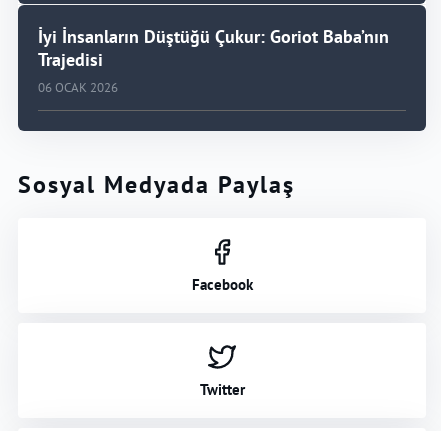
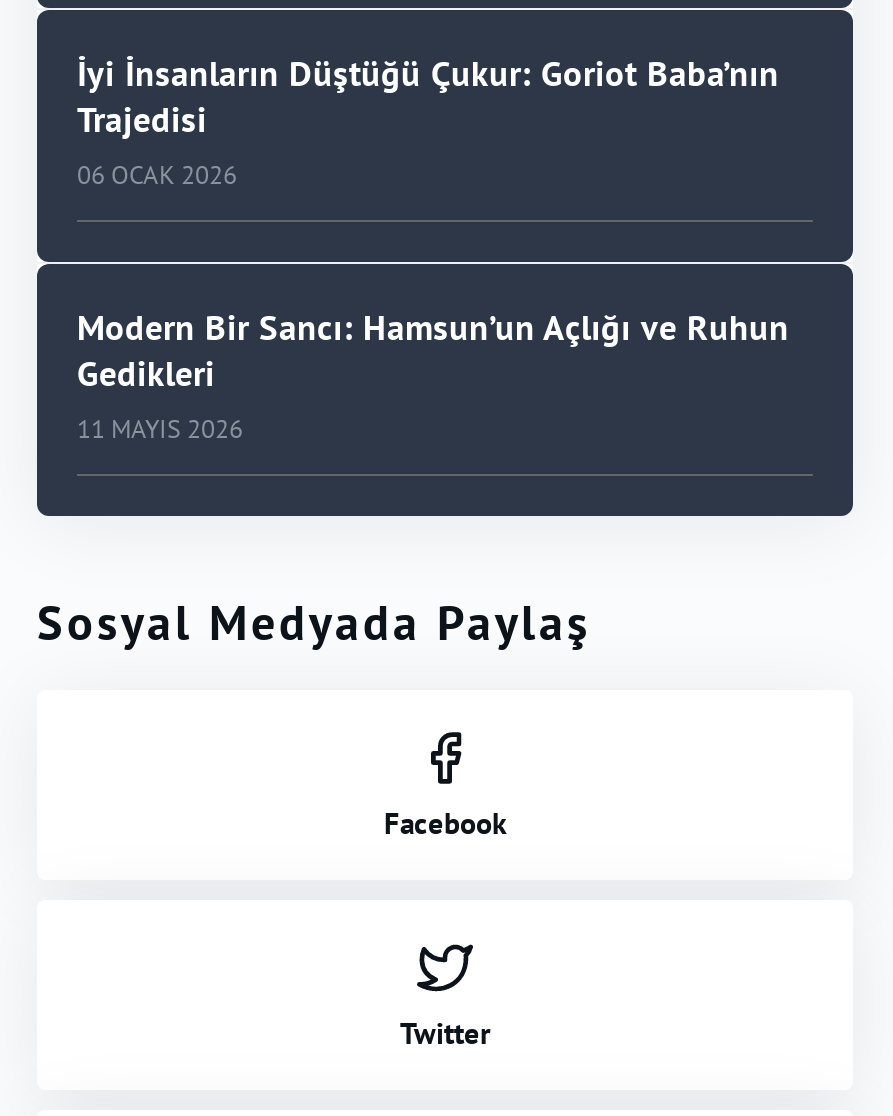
none -> [77,304,789,446] Modern Bir Sancı: Hamsun’un Açlığı ve Ruhun | Gedikleri | 11 MAYIS 2026

